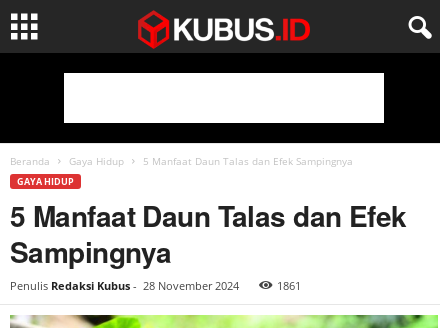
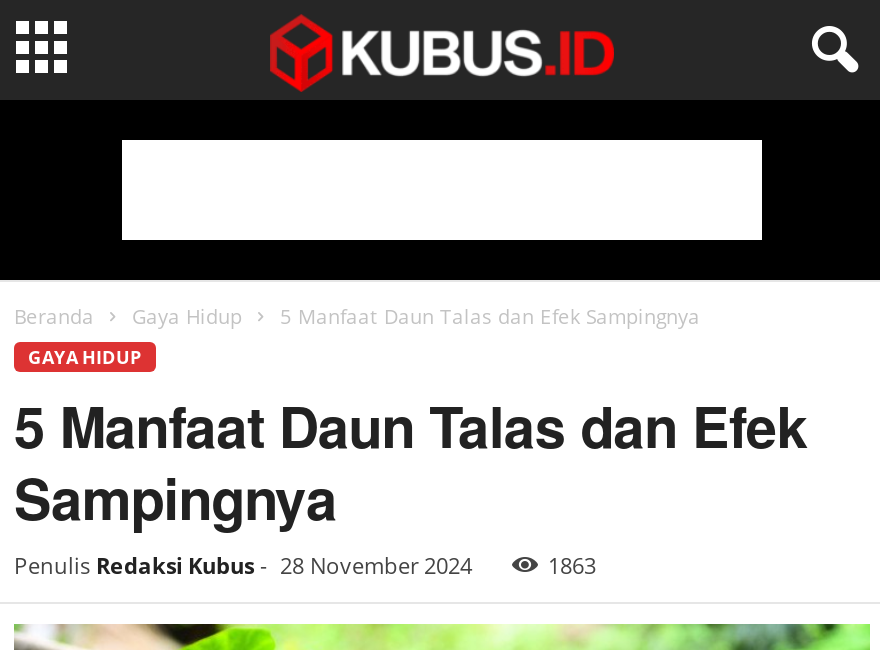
[277,278,301,293] 1861 -> [548,550,596,580] 1863

